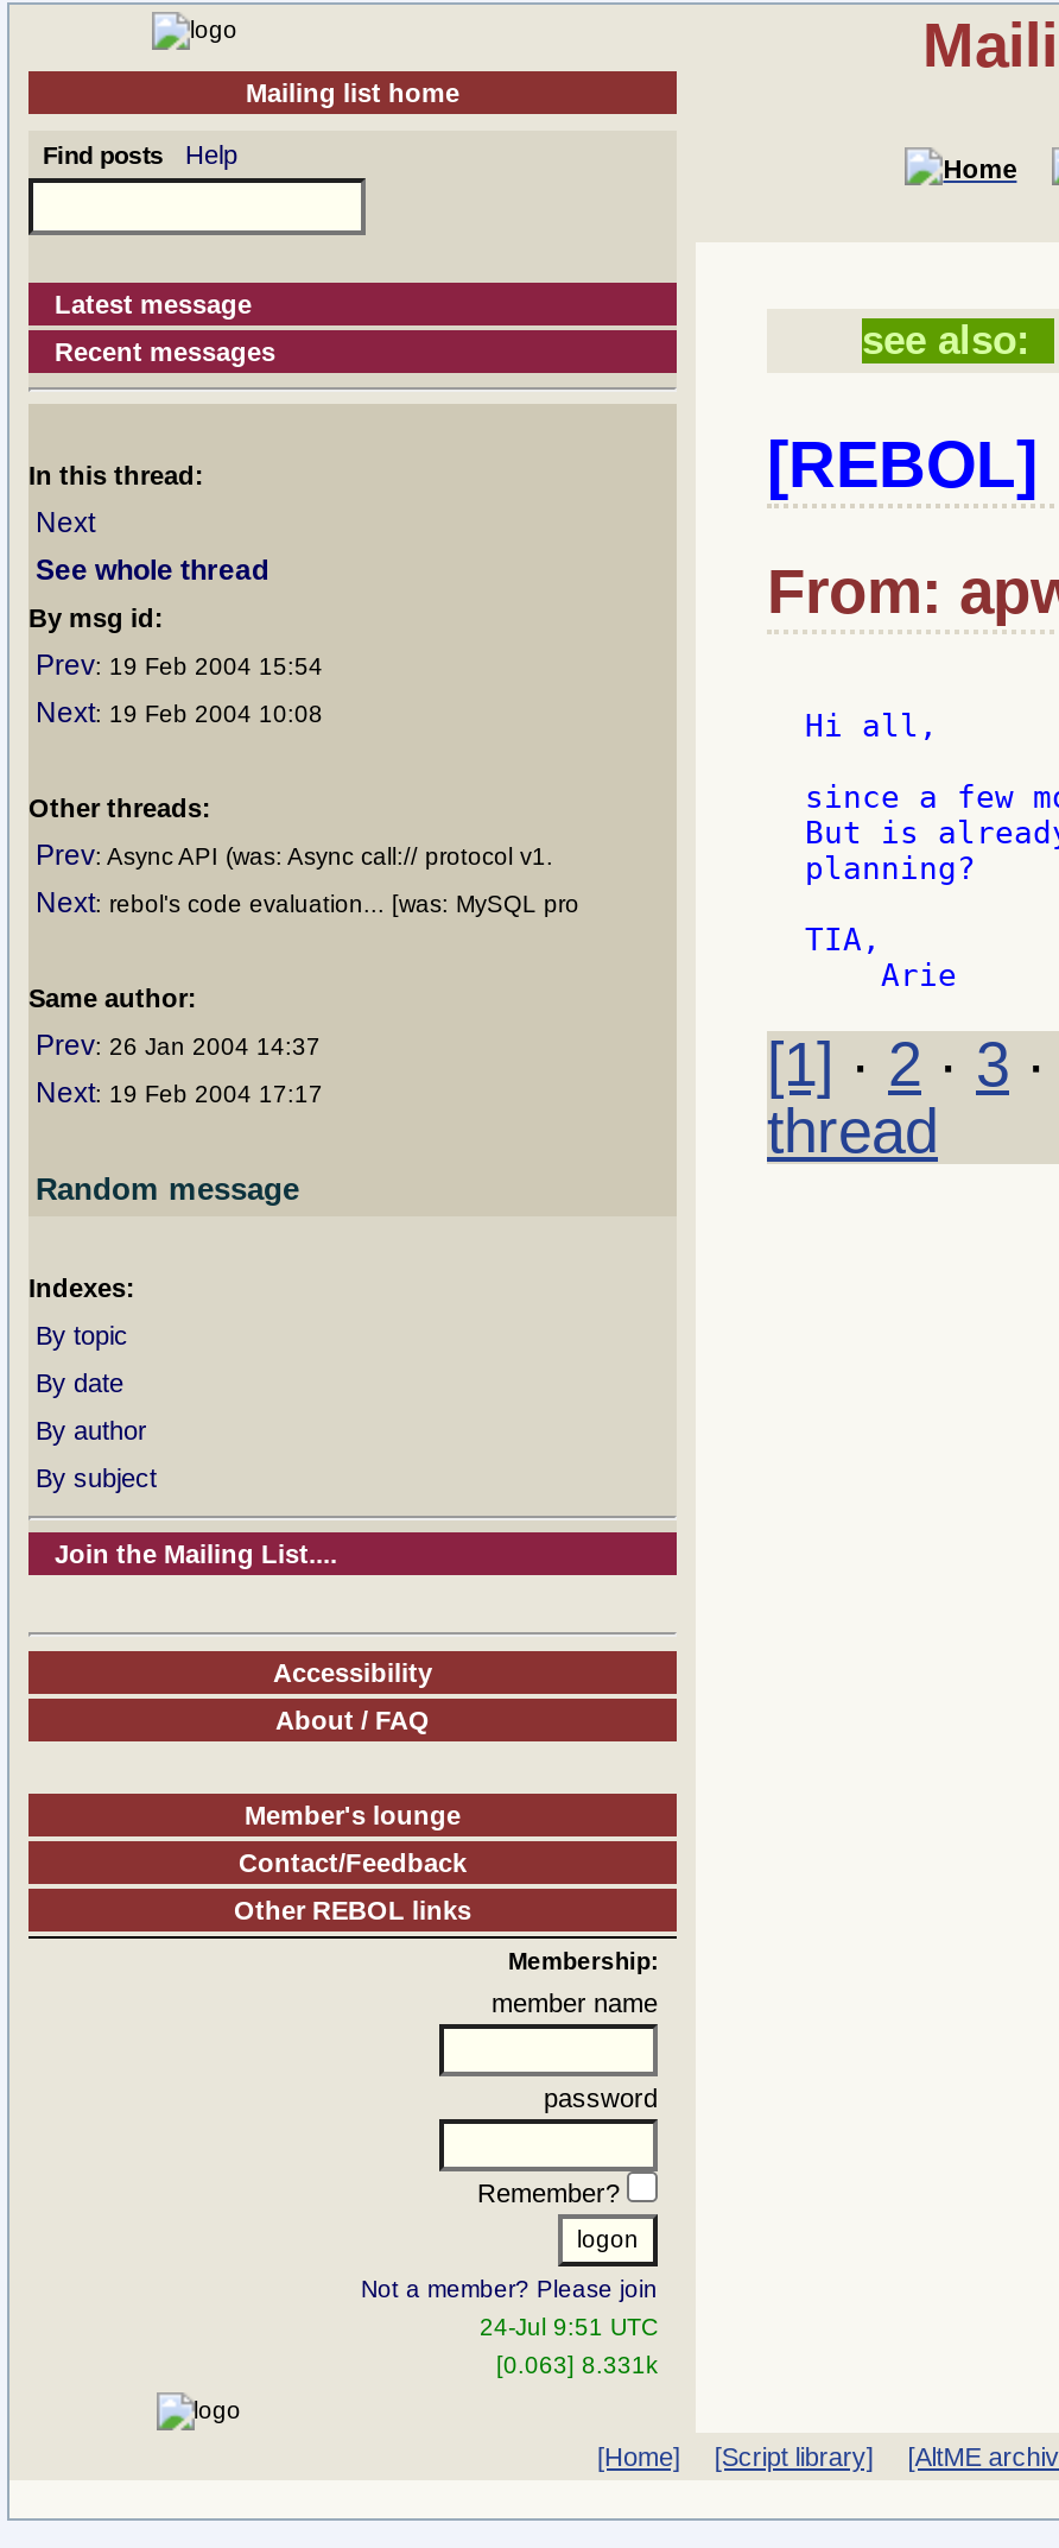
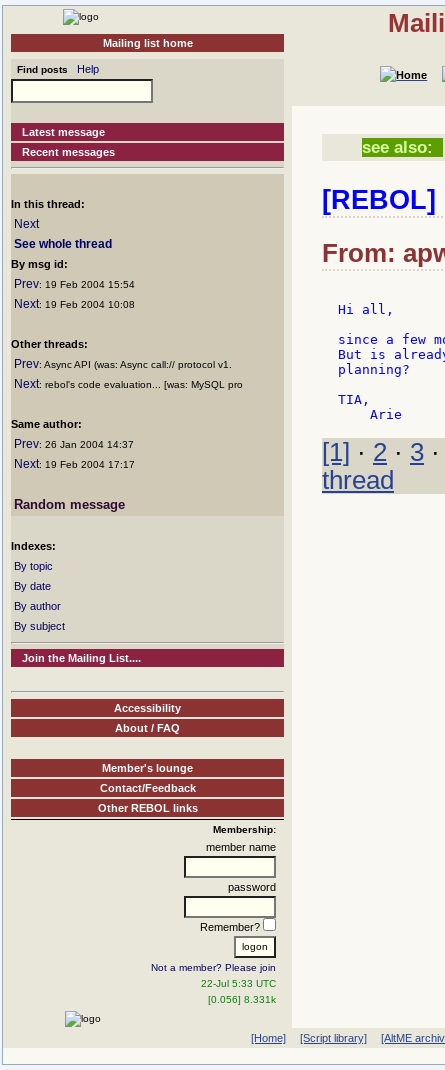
[480,2314,658,2340] 24-Jul 9:51 UTC -> [201,978,276,989] 22-Jul 5:33 UTC
[496,2352,658,2378] [0.063] 8.331k -> [208,994,276,1005] [0.056] 8.331k

